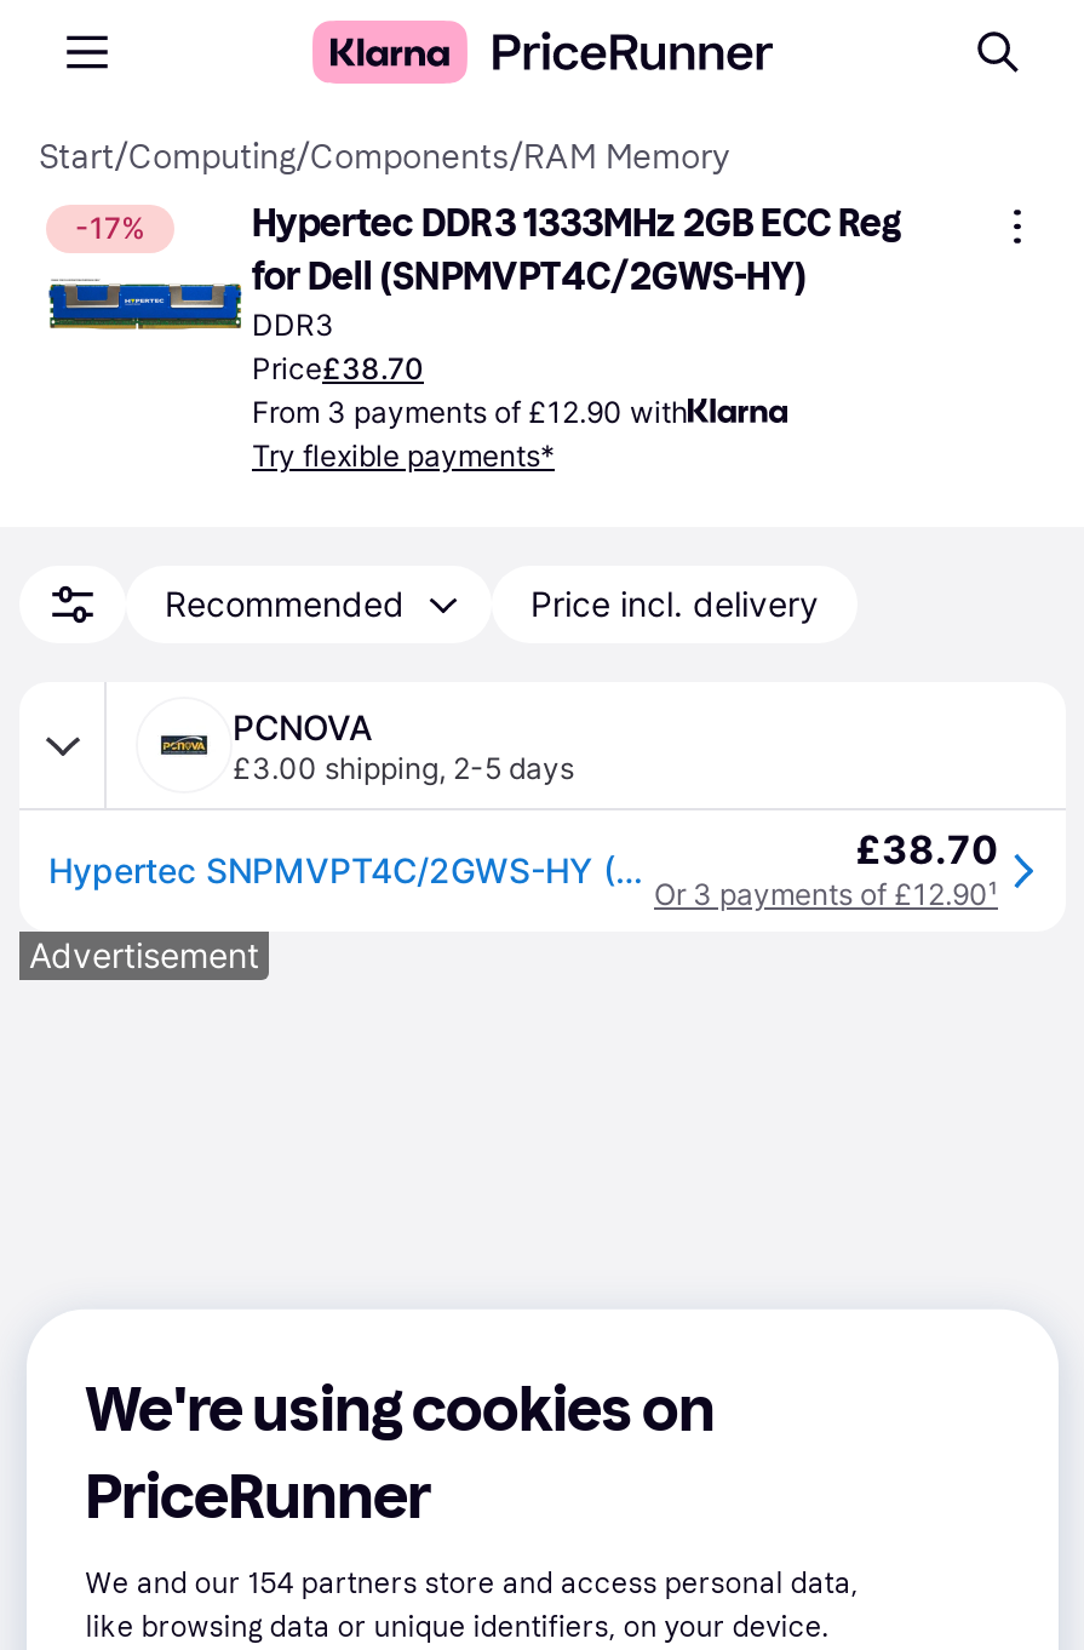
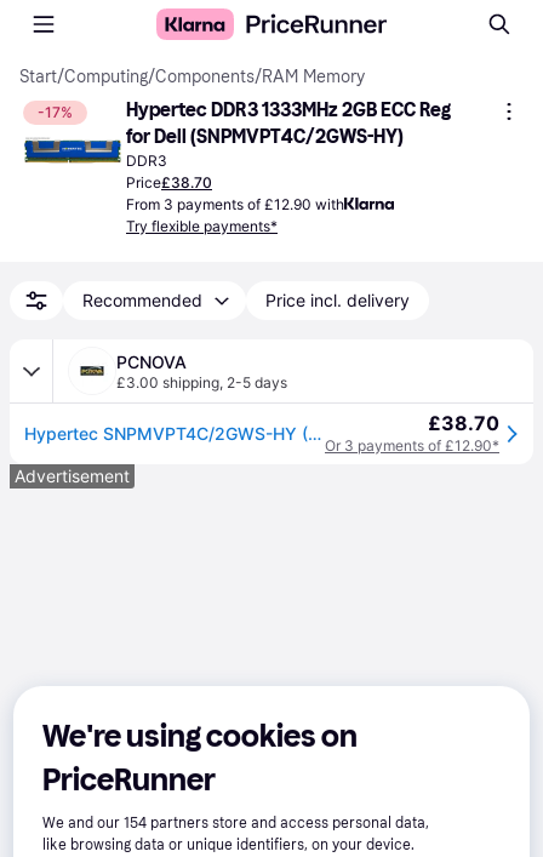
[654,876,998,912] Or 3 payments of £12.90¹ -> [325,436,499,455] Or 3 payments of £12.90*

